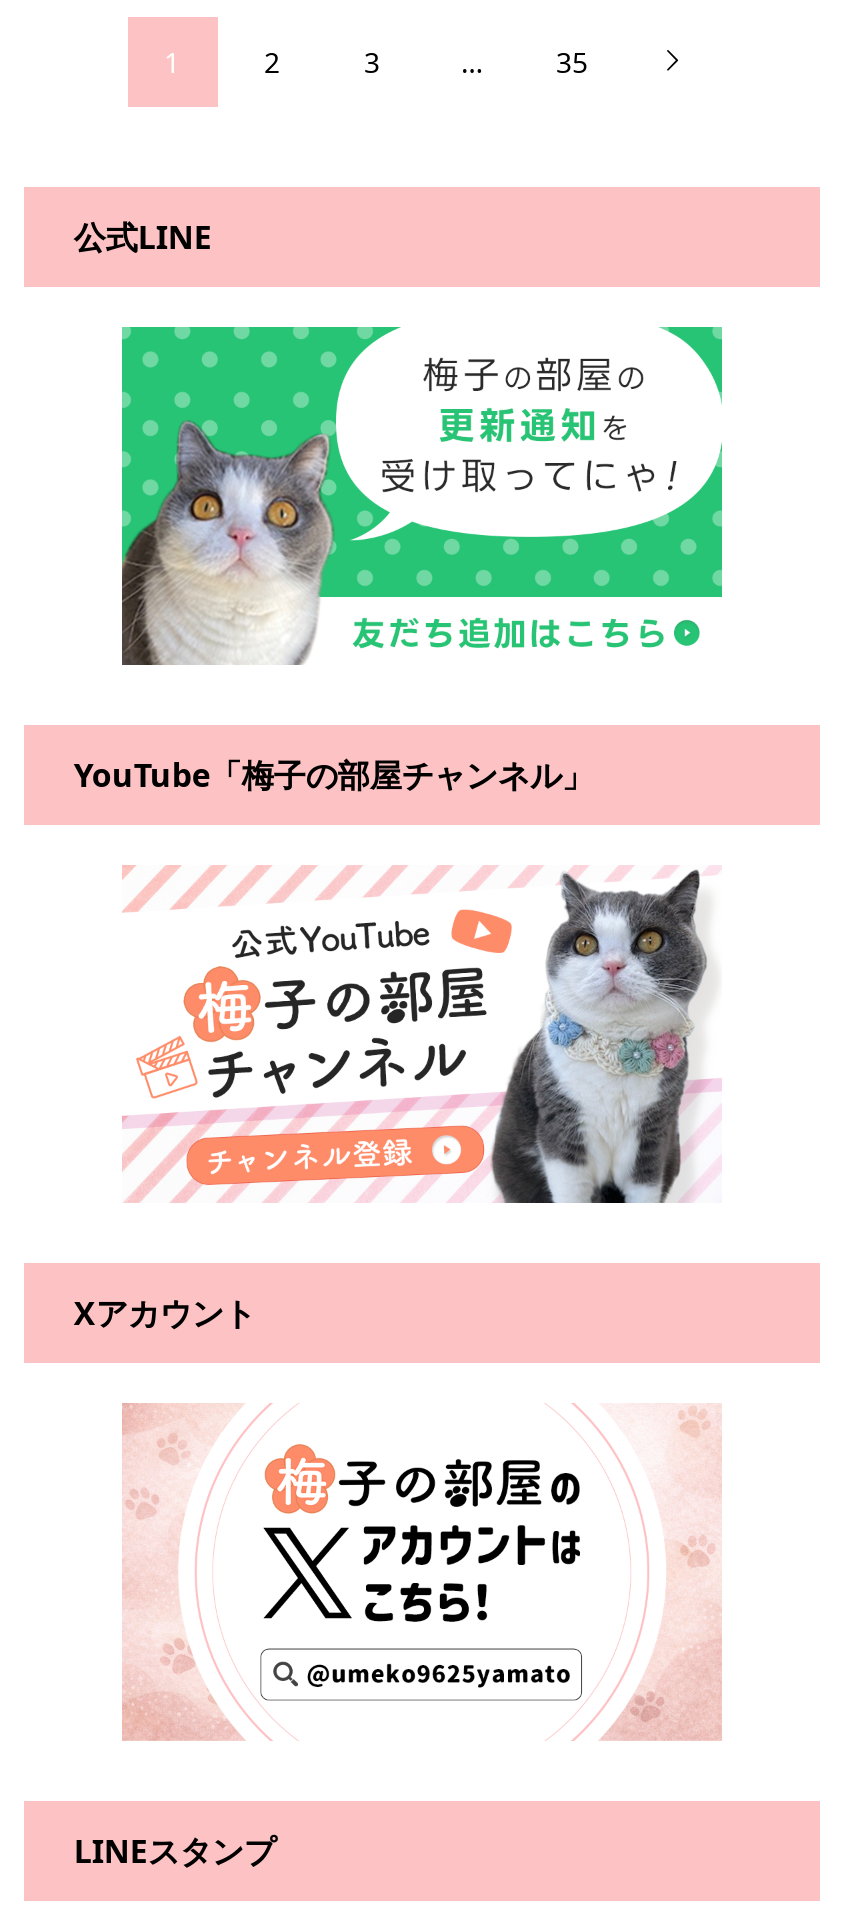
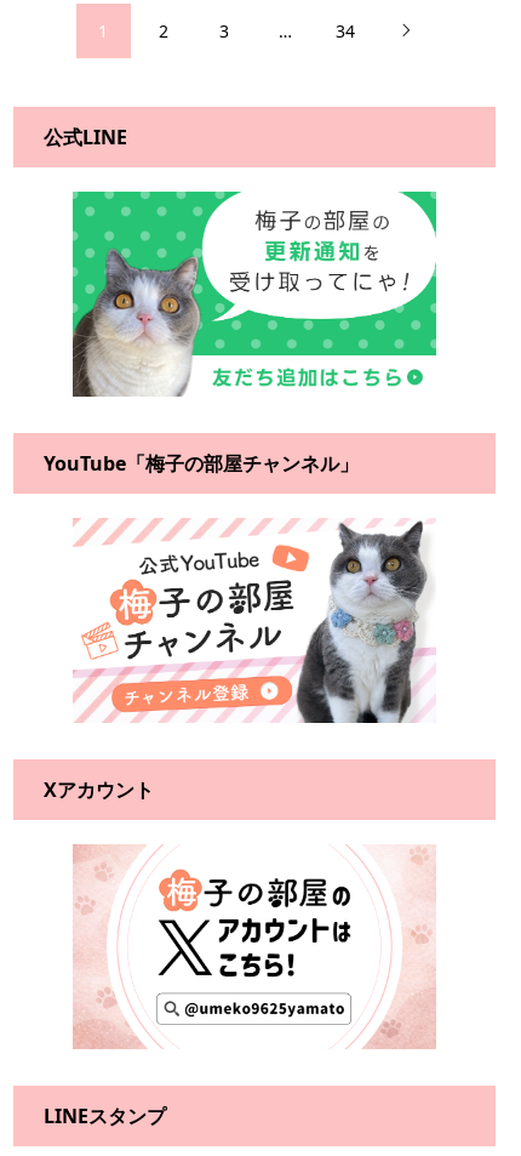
[556,43,588,81] 35 -> [336,19,355,42] 34

